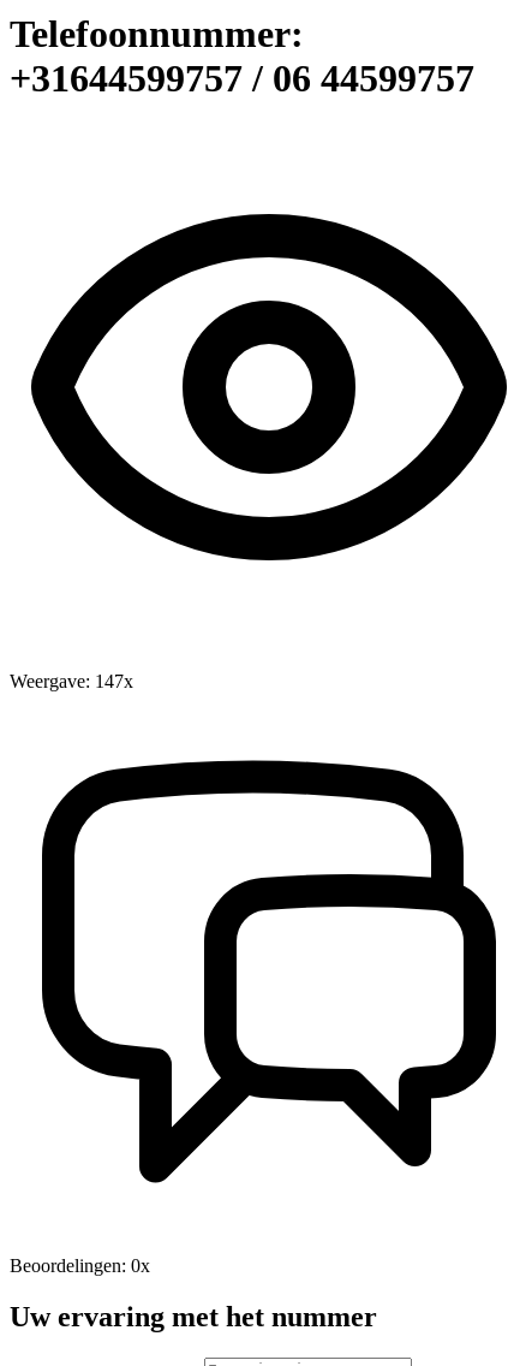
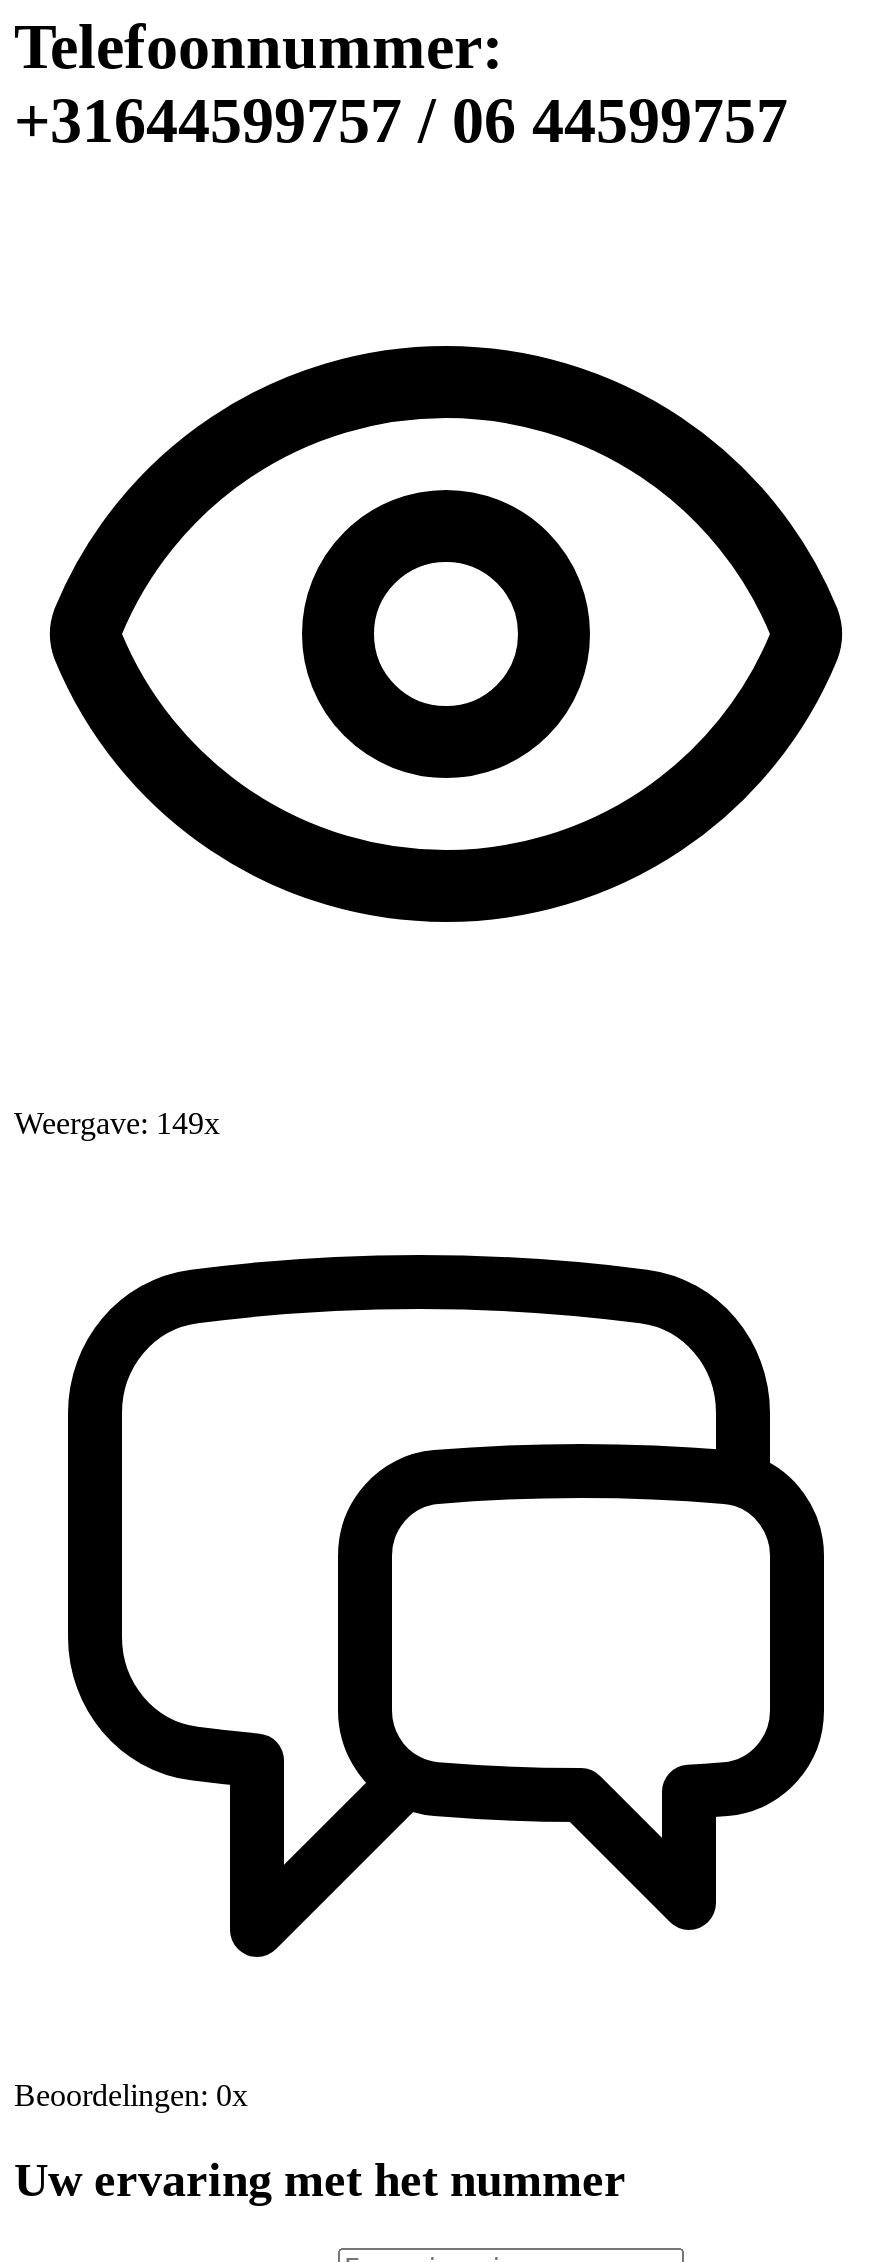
[10,671,133,691] Weergave: 147x -> [14,1106,220,1140] Weergave: 149x

